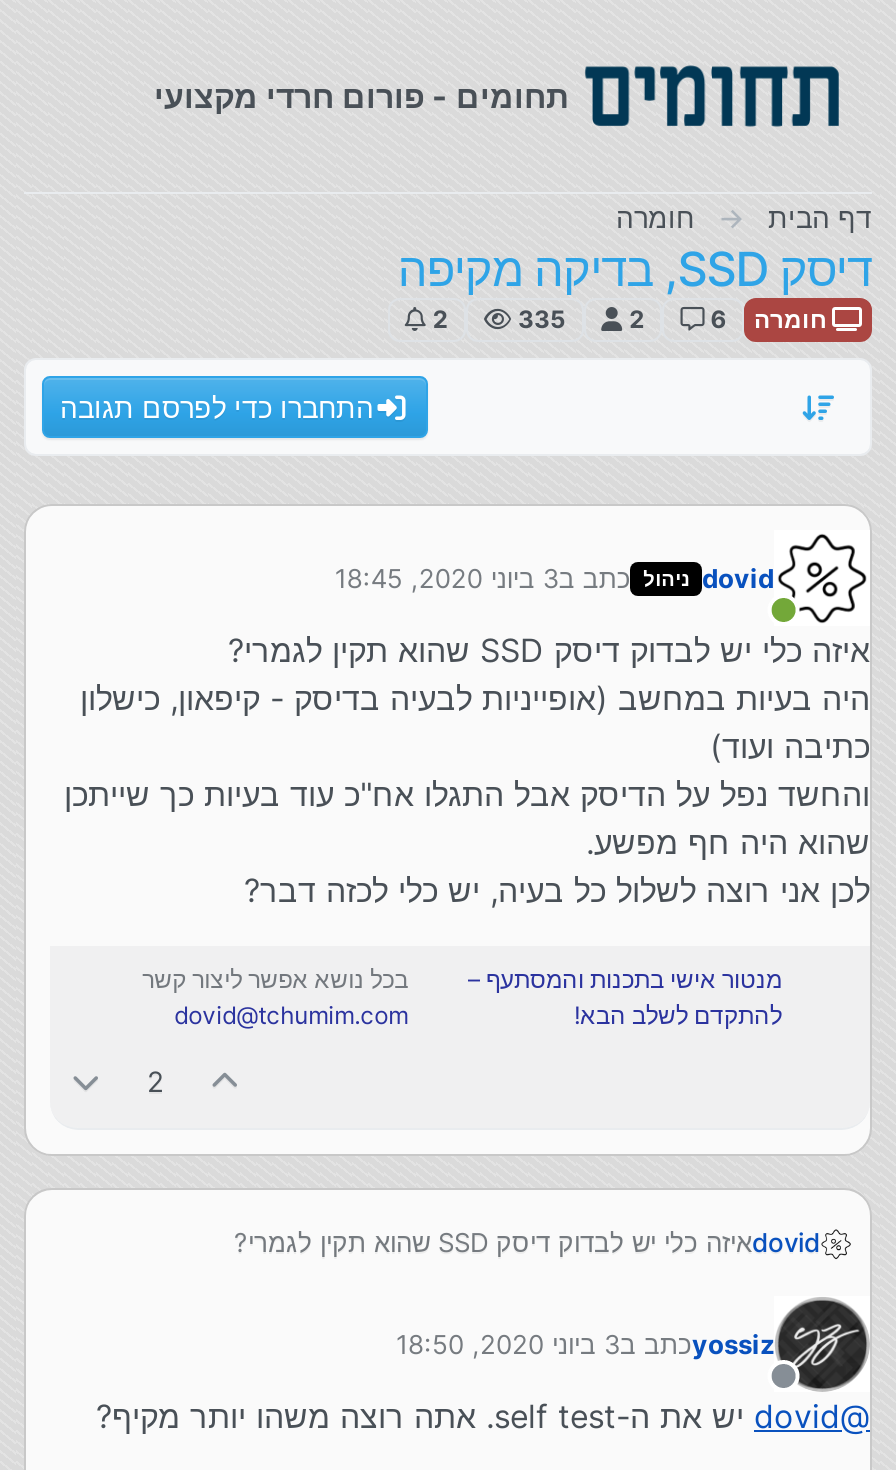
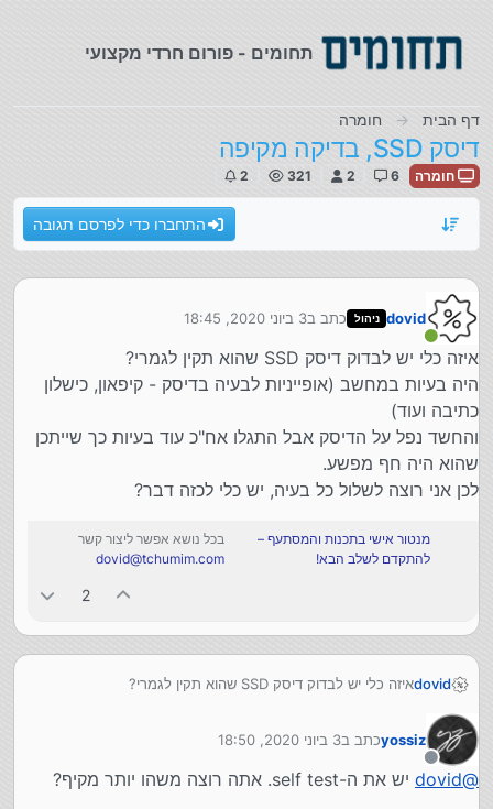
[518,304,566,334] 335 -> [287,168,311,184] 321

